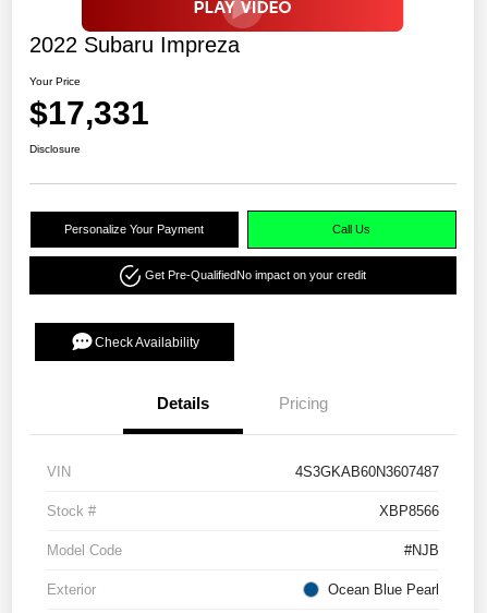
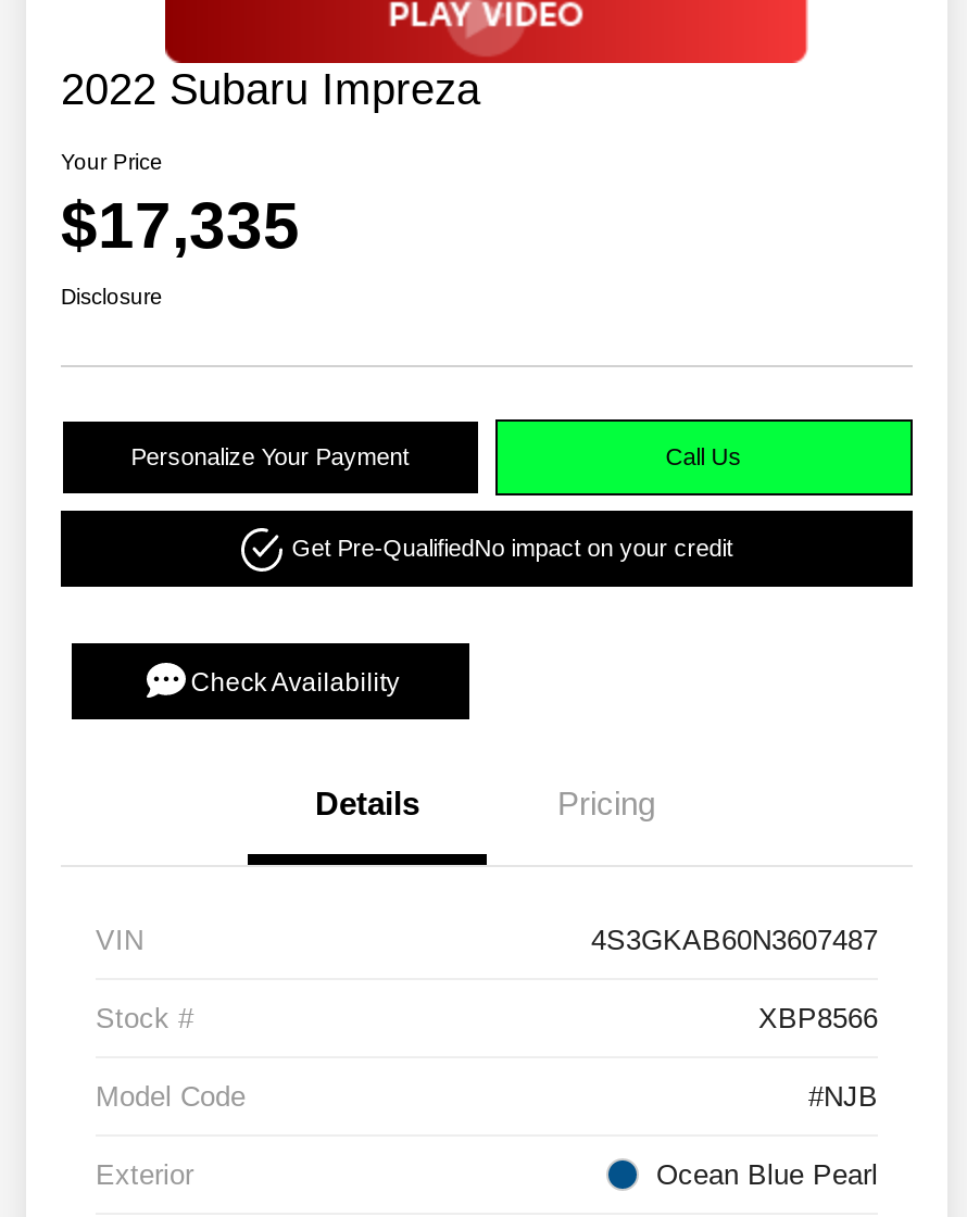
[29,95,149,131] $17,331 -> [61,190,300,262] $17,335

